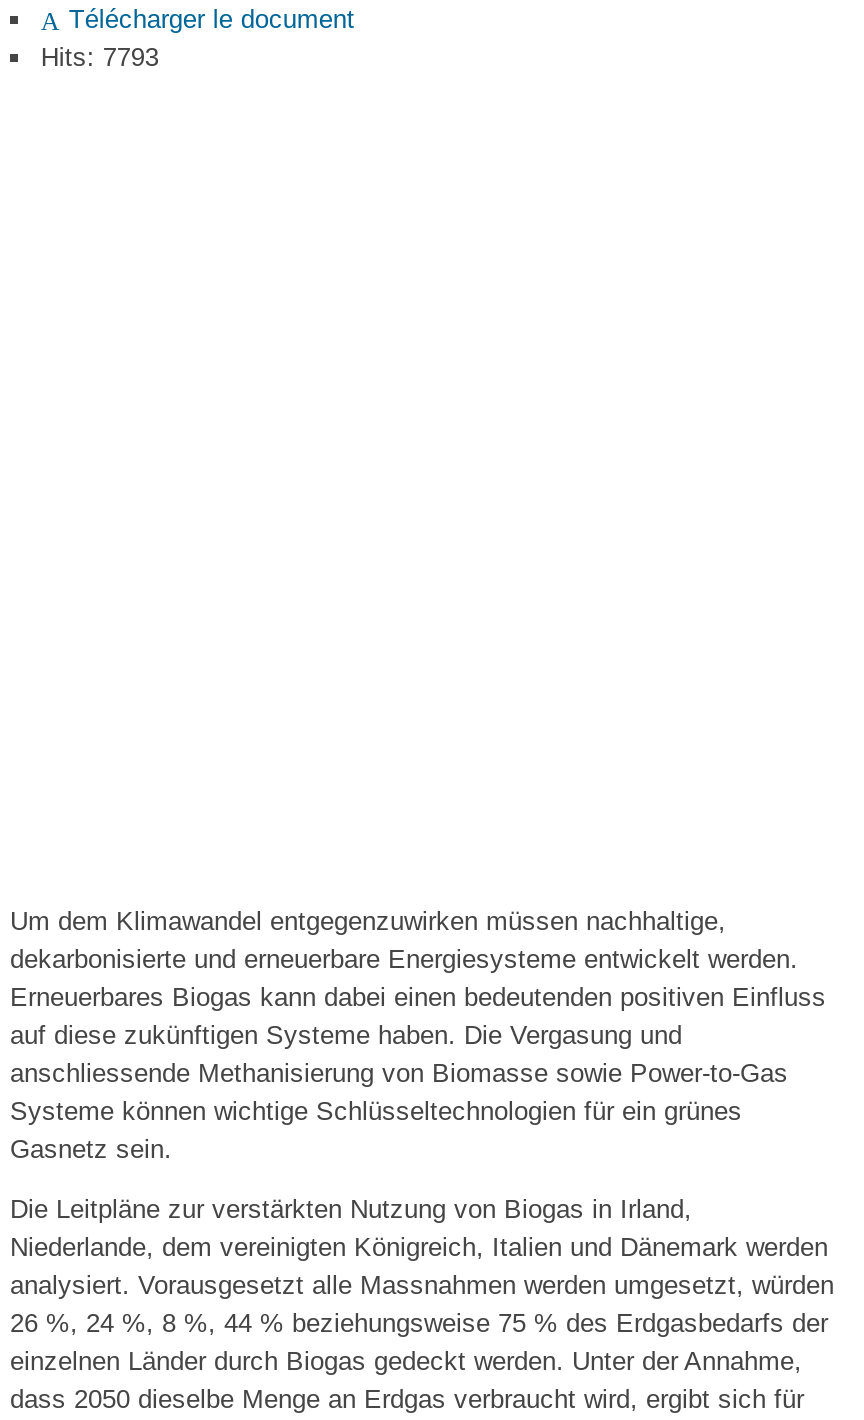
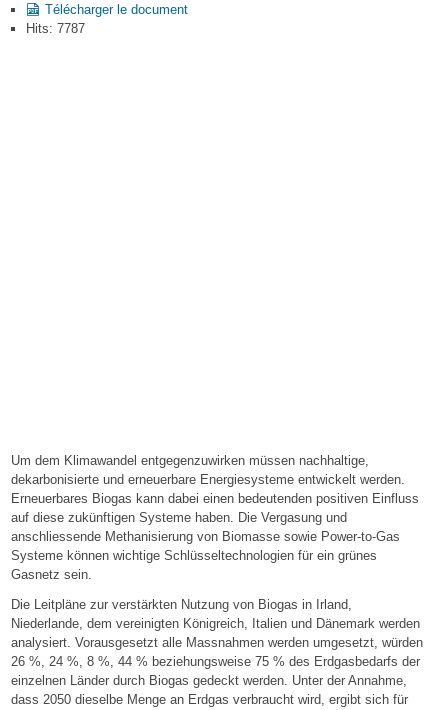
[41,42,159,72] Hits: 7793 -> [26,21,85,36] Hits: 7787

